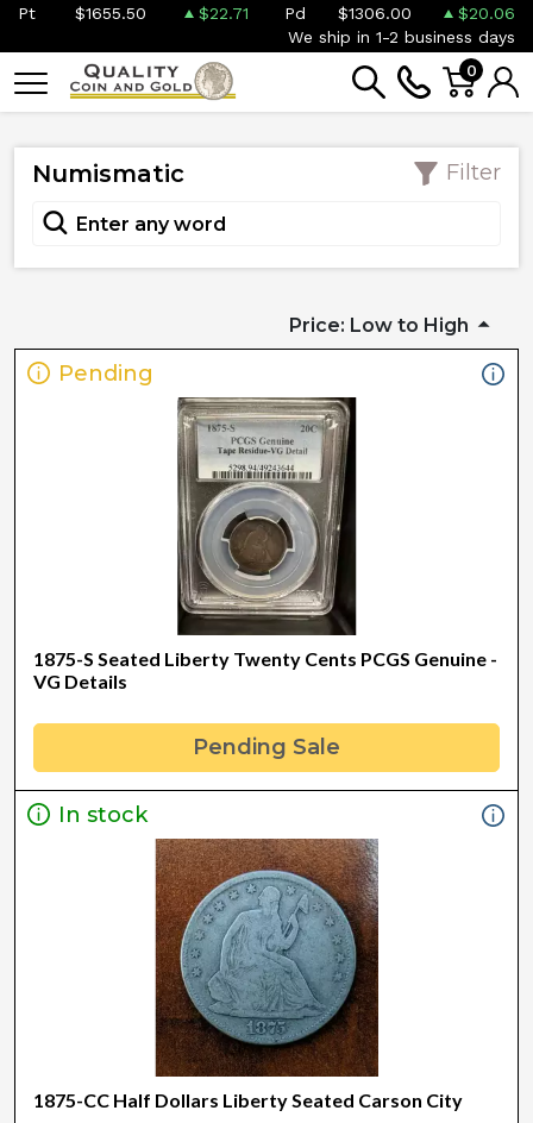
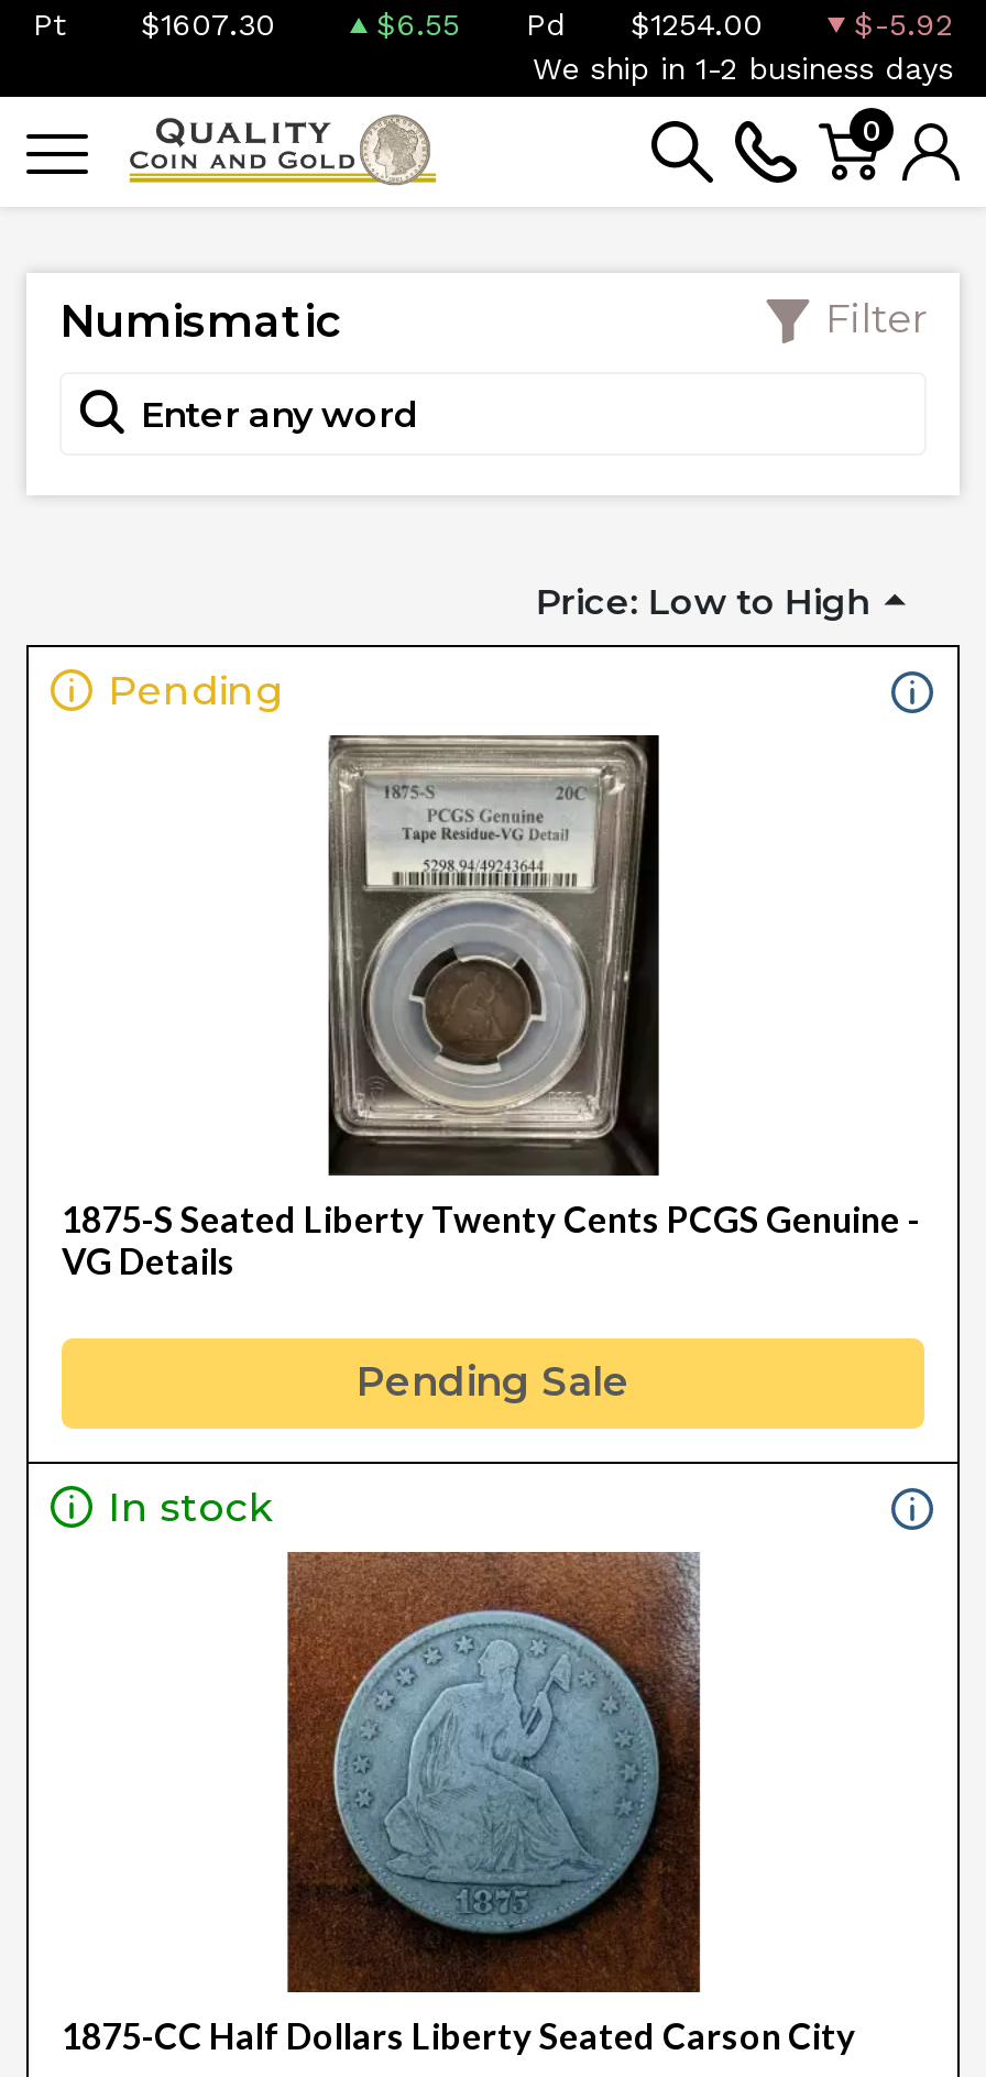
[74,4,146,23] $1655.50 -> [141,7,275,42] $1607.30
[199,4,249,23] $22.71 -> [376,7,460,42] $6.55
[338,4,412,23] $1306.00 -> [631,7,763,42] $1254.00
[458,4,515,23] $20.06 -> [854,7,953,42] $-5.92

